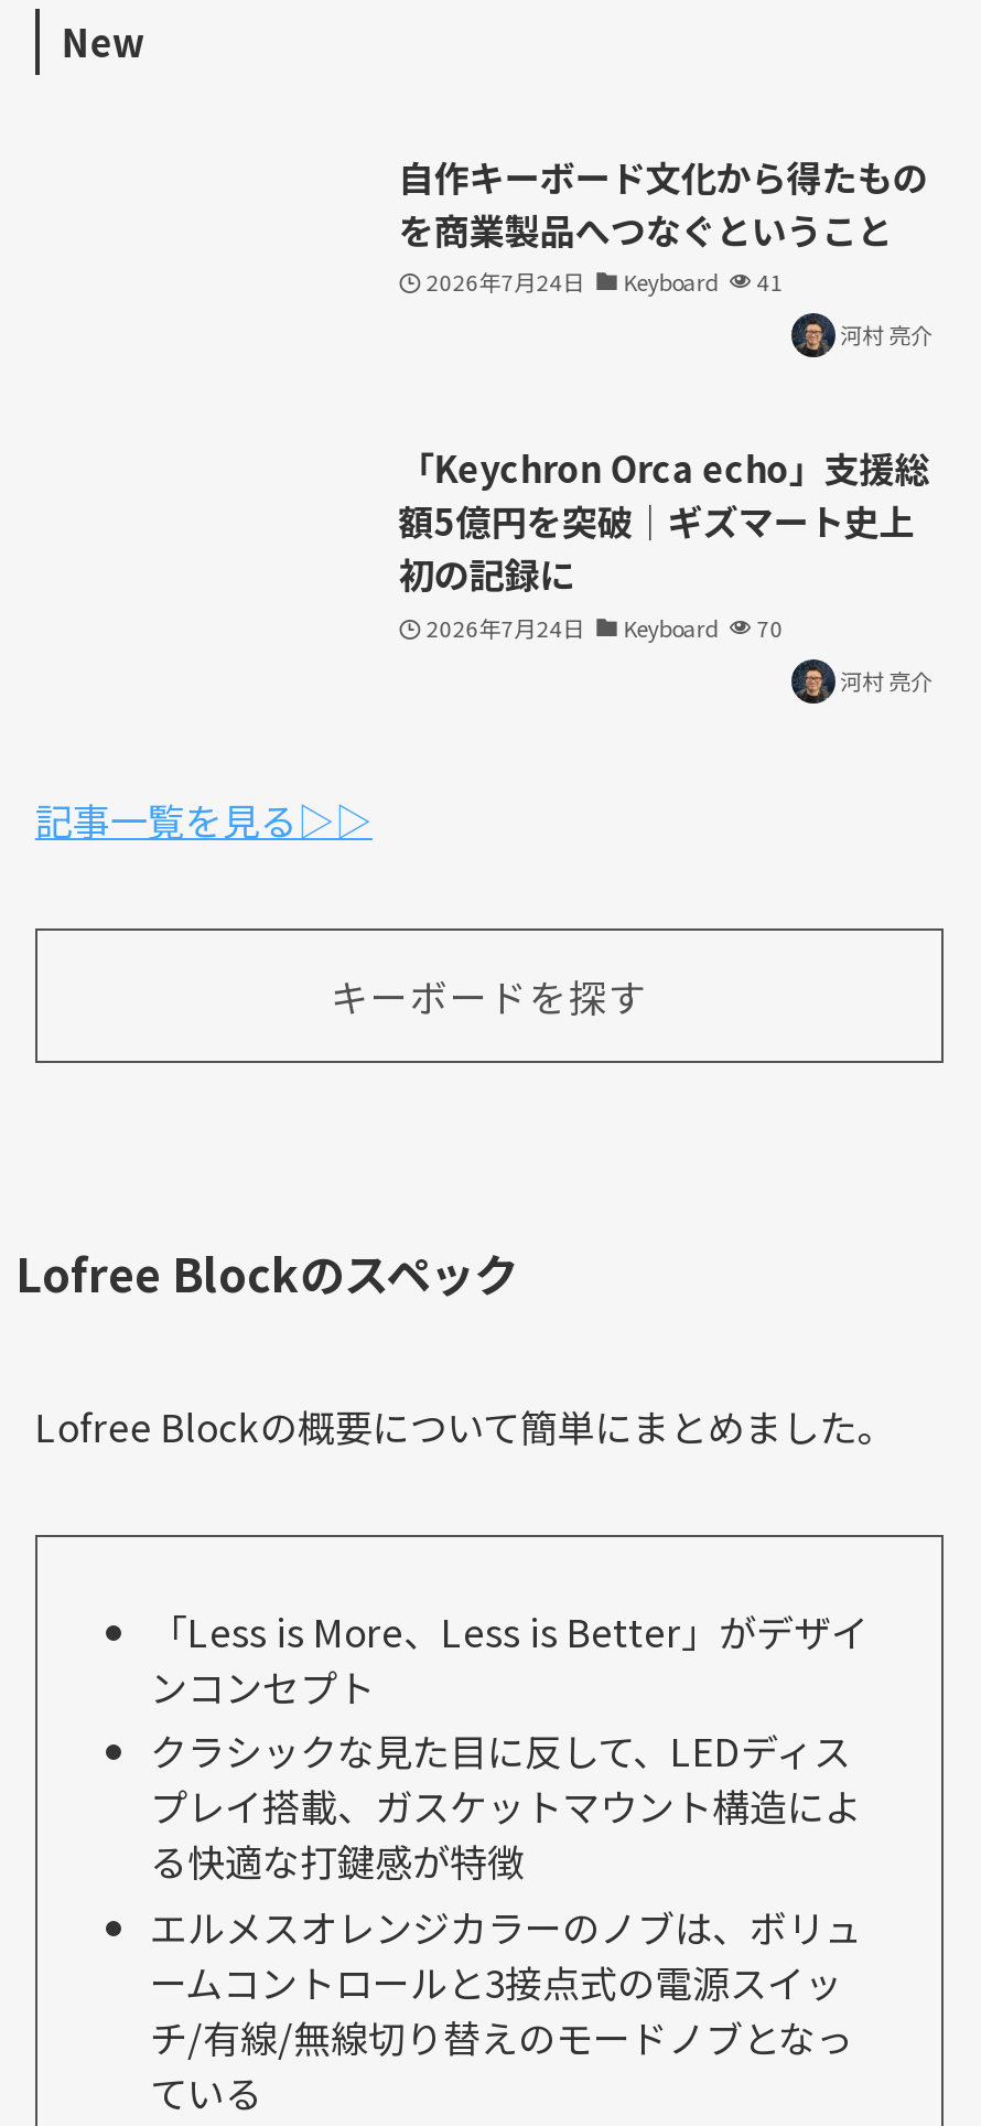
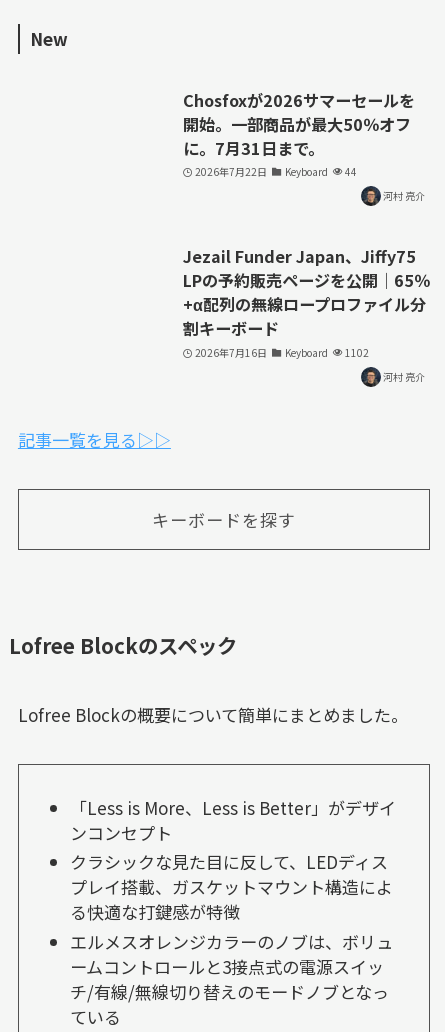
[399,149,928,298] 自作キーボード文化から得たもの | を商業製品へつなぐということ | 2026年7月24日 -> [183,88,415,179] Chosfoxが2026サマーセールを | 開始。一部商品が最大50％オフ | に。7月31日まで。 | 2026年7月22日
[757,265,783,298] 41 -> [345,164,357,179] 44
[399,441,930,643] 「Keychron Orca echo」支援総 | 額5億円を突破｜ギズマート史上 | 初の記録に | 2026年7月24日 -> [183,244,430,360] Jezail Funder Japan、Jiffy75 | LPの予約販売ページを公開｜65％ | +α配列の無線ロープロファイル分 | 割キーボード | 2026年7月16日
[757,610,783,643] 70 -> [345,345,369,360] 1102

